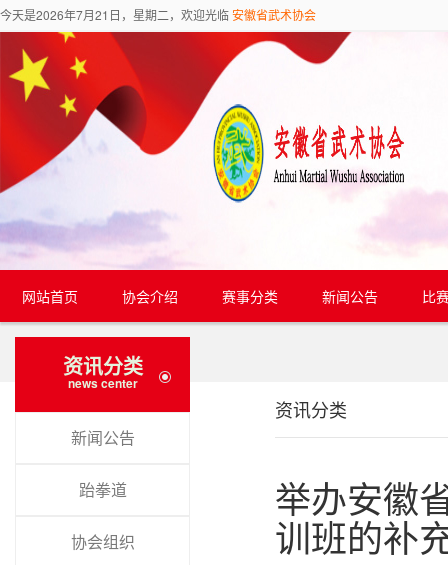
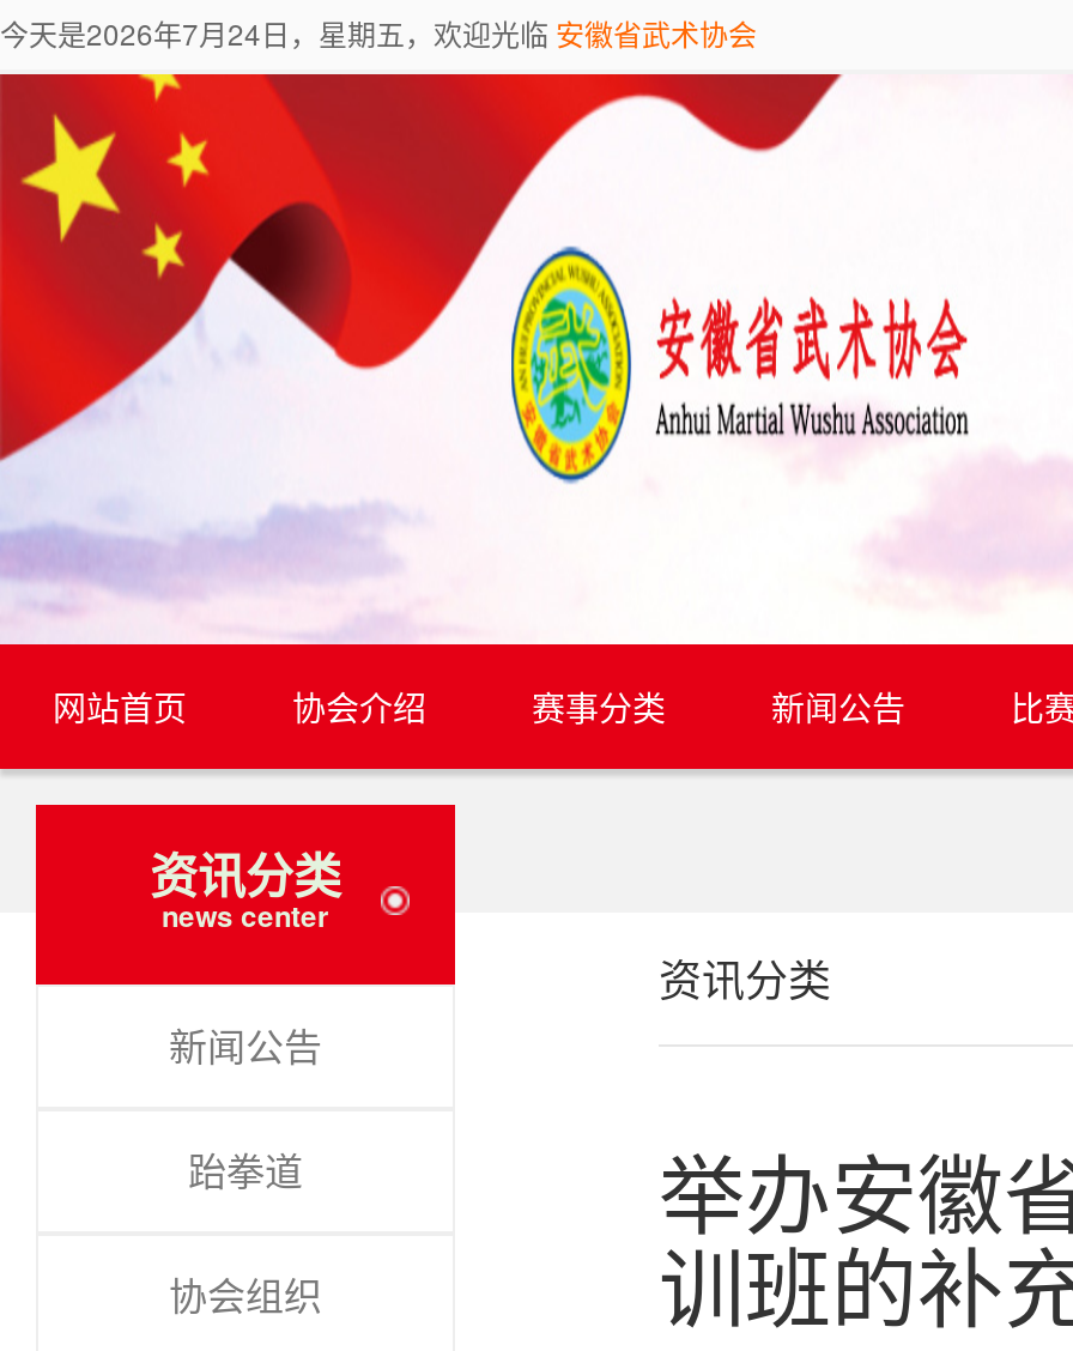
[0,6,316,23] 今天是2026年7月21日，星期二，欢迎光临安徽省武术协会 -> [0,12,757,53] 今天是2026年7月24日，星期五，欢迎光临安徽省武术协会

